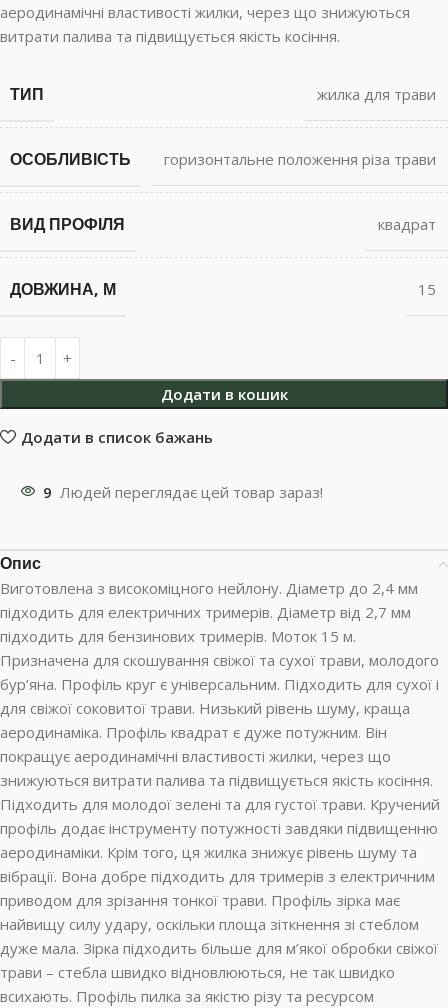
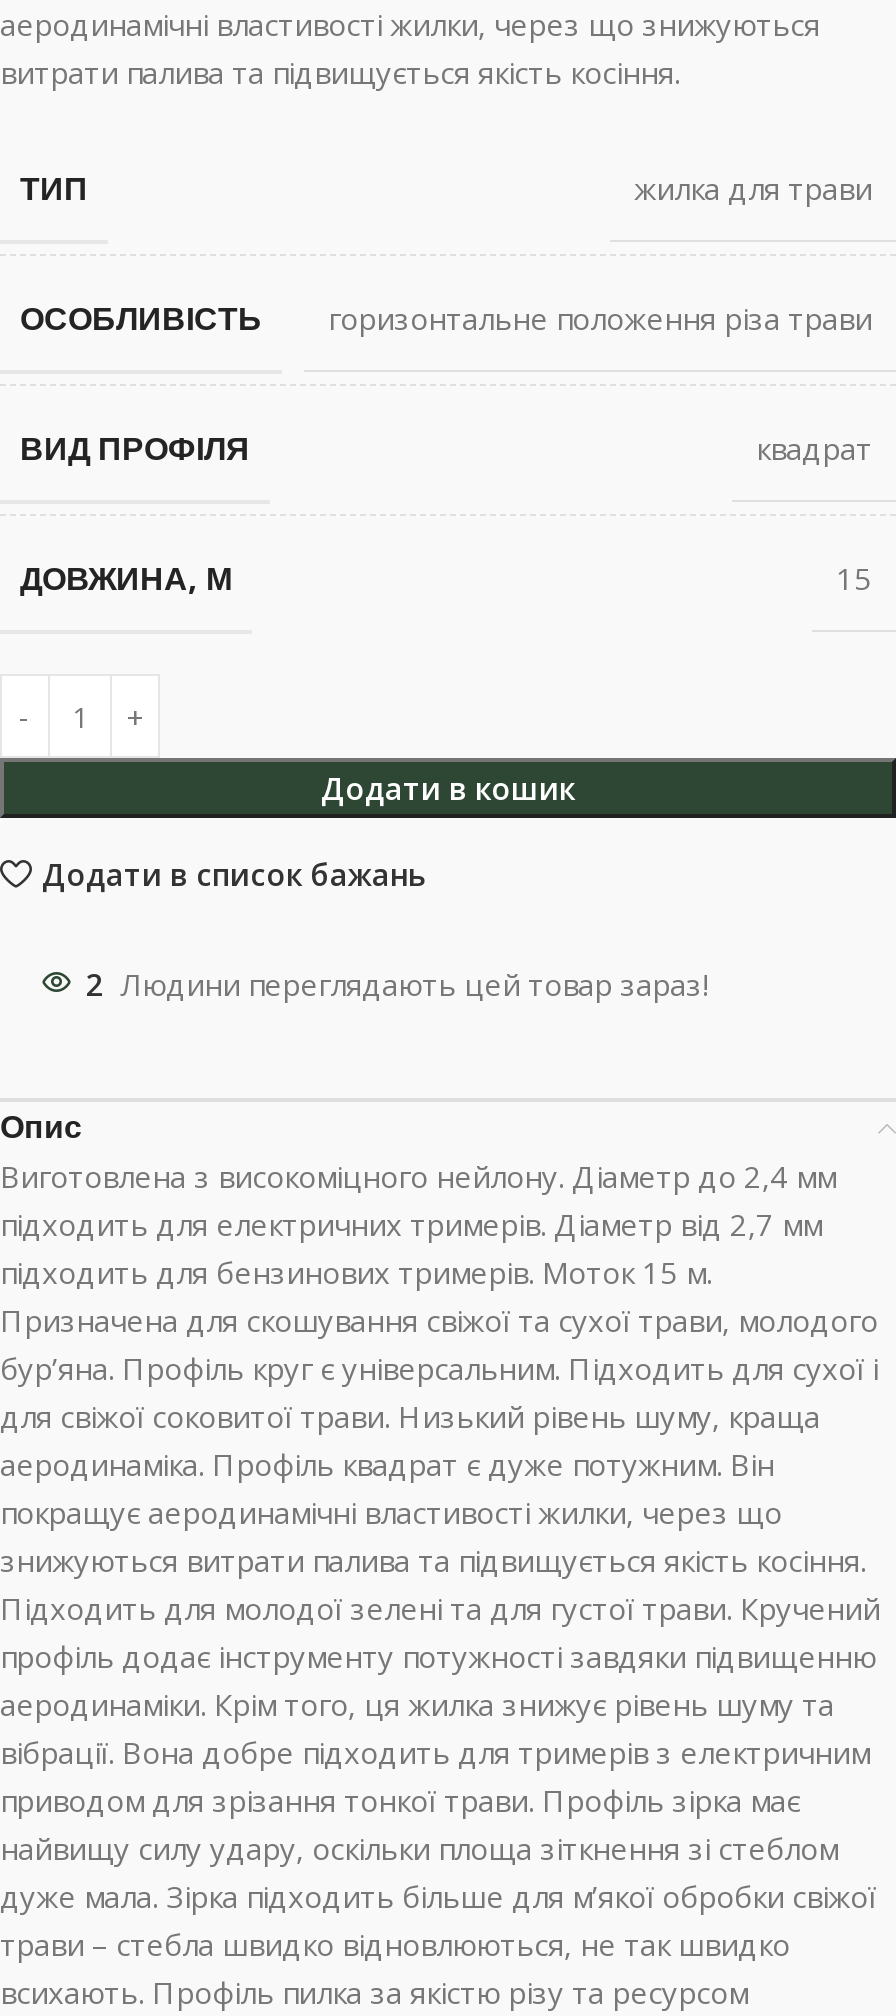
[43,482,323,502] 9 Людей переглядає цей товар зараз! -> [86,964,708,1004] 2 Людини переглядають цей товар зараз!

